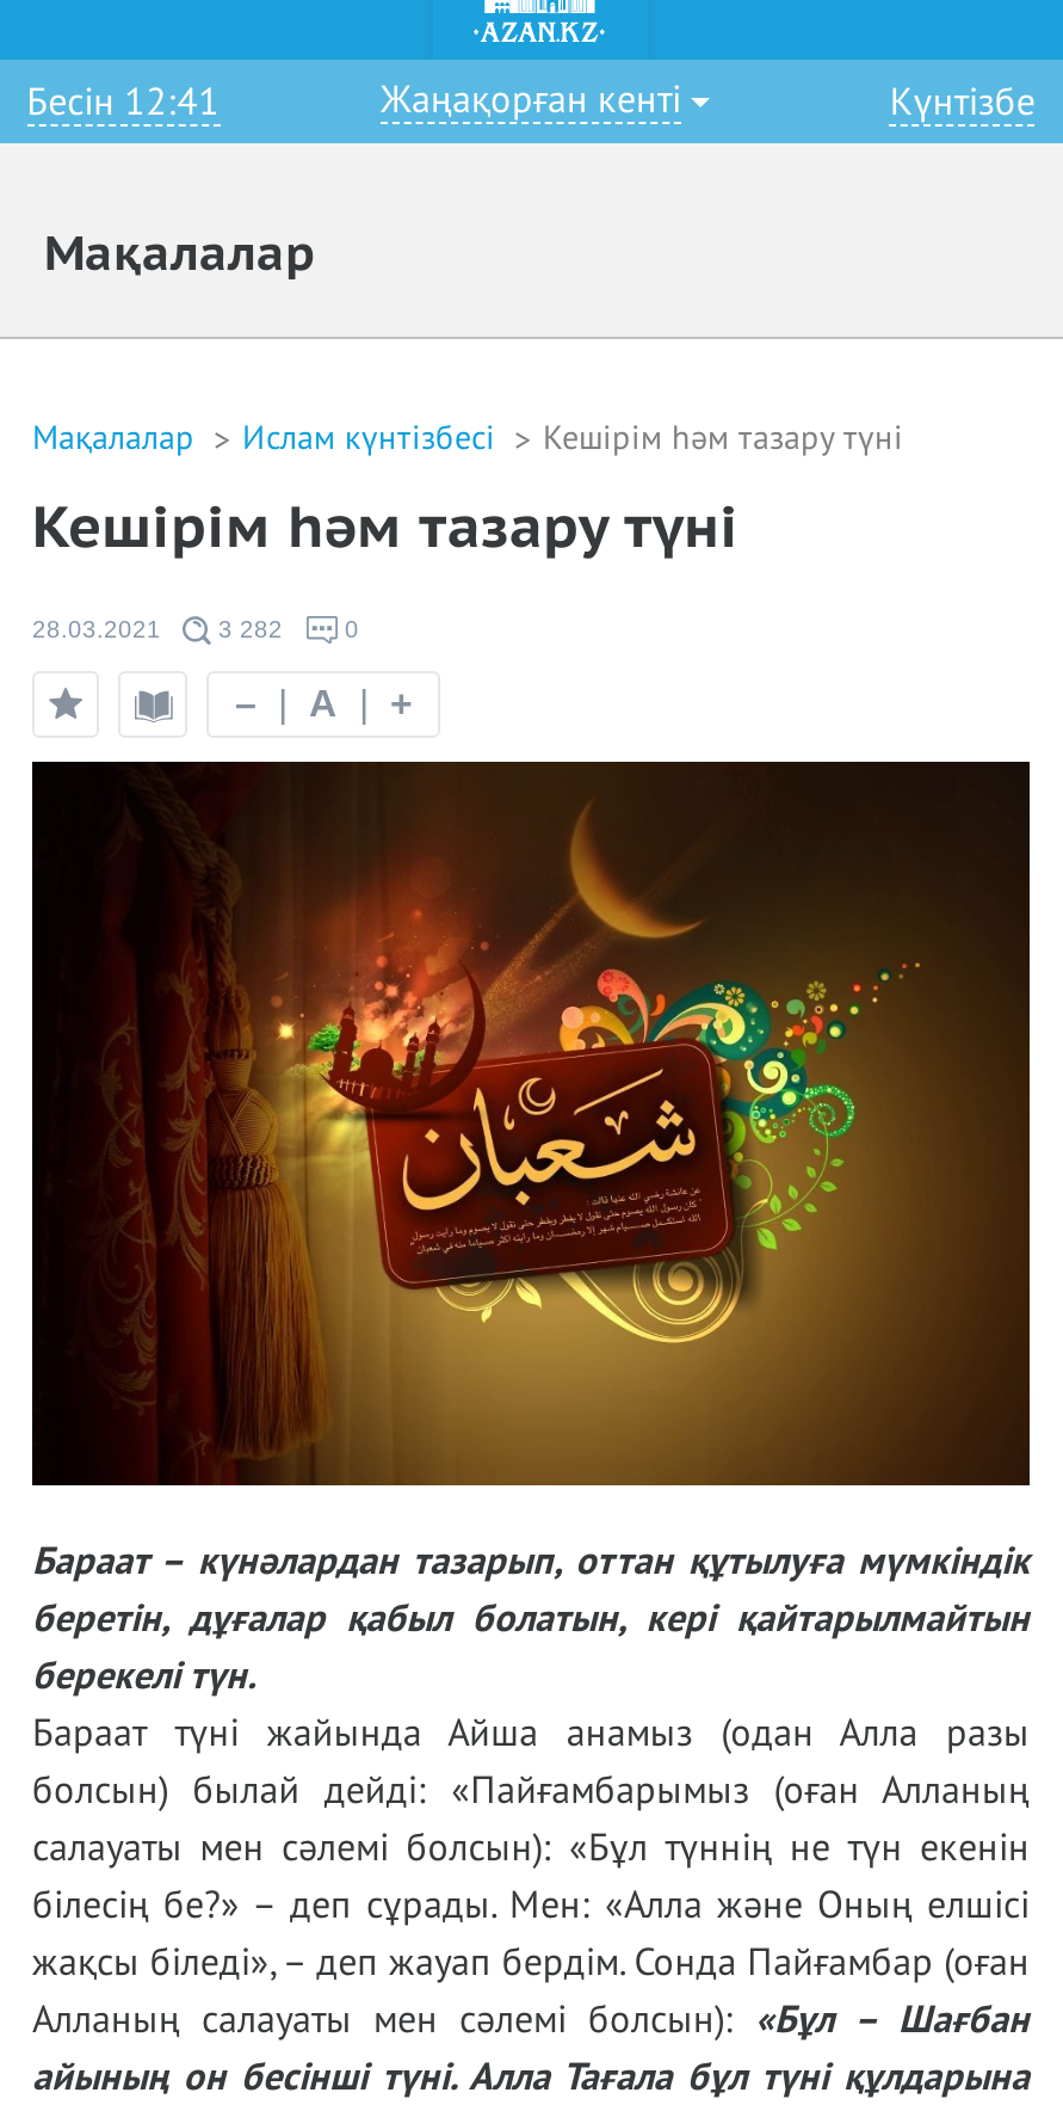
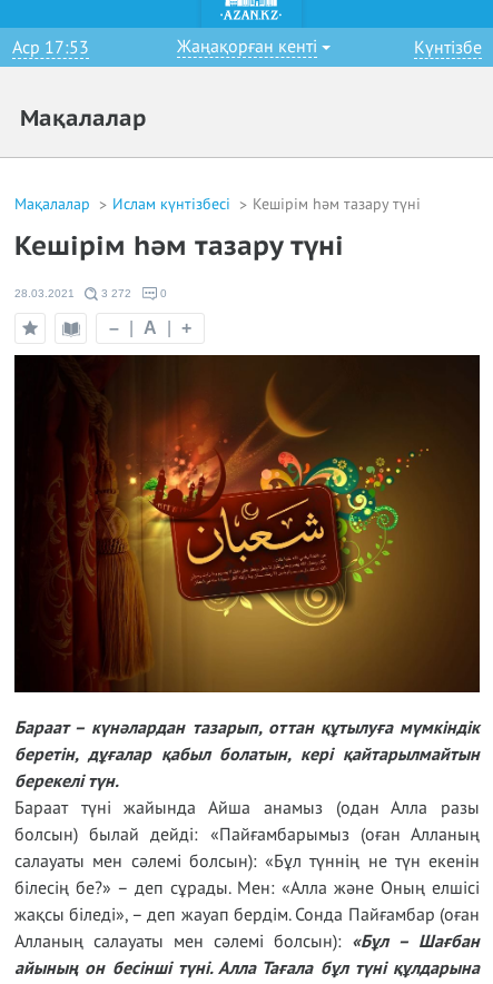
[26,81,220,124] Бесін 12:41 -> [12,38,89,58] Аср 17:53
[32,616,283,642] 28.03.2021 3 282 -> [14,287,131,299] 28.03.2021 3 272

